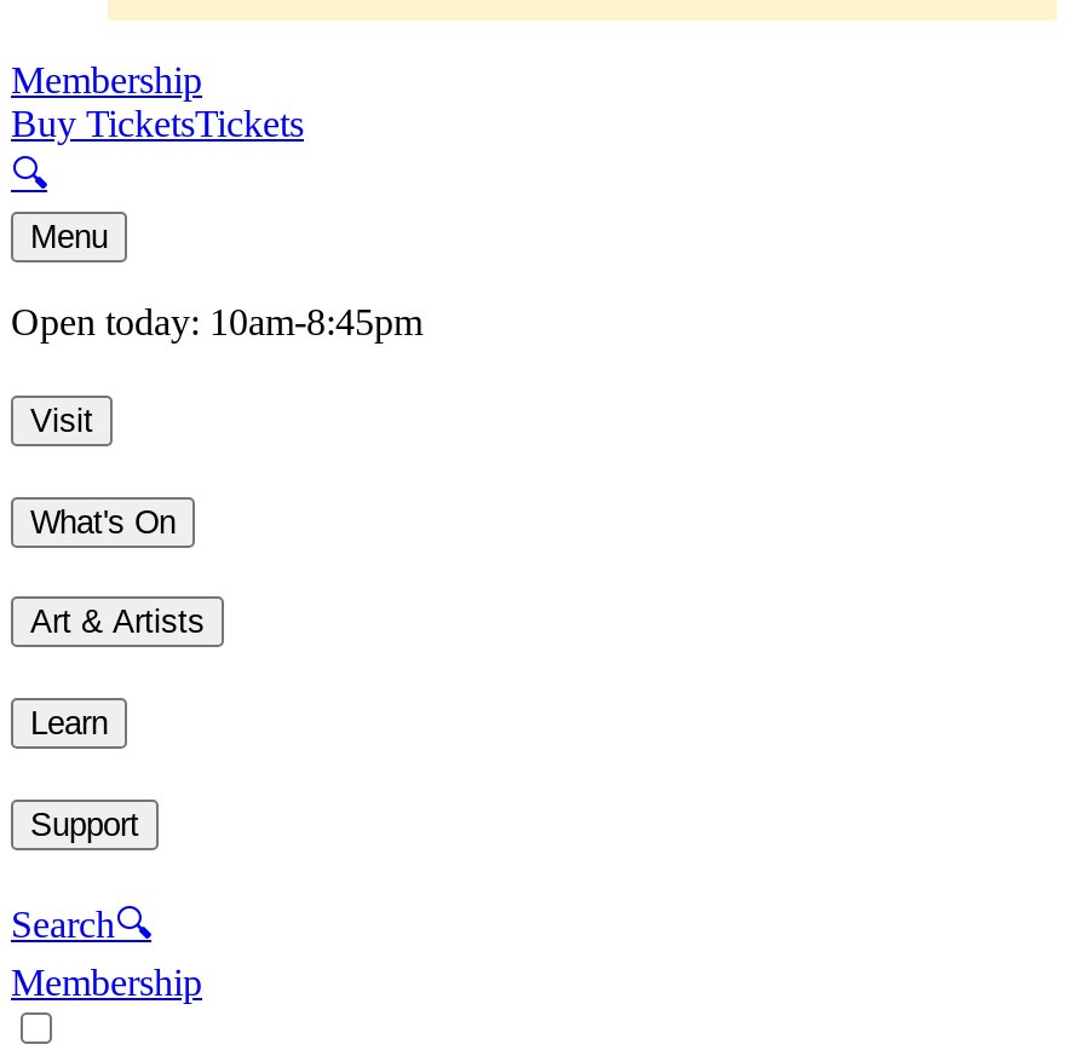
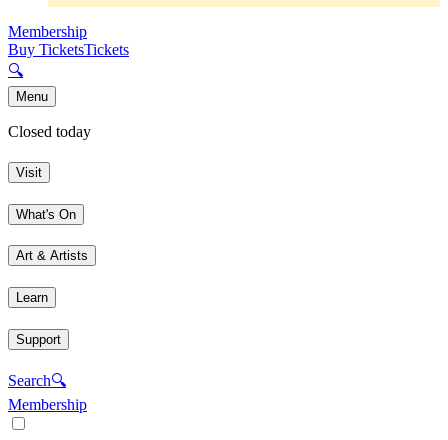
[11,302,423,343] Open today: 10am-8:45pm -> [8,123,91,140] Closed today

